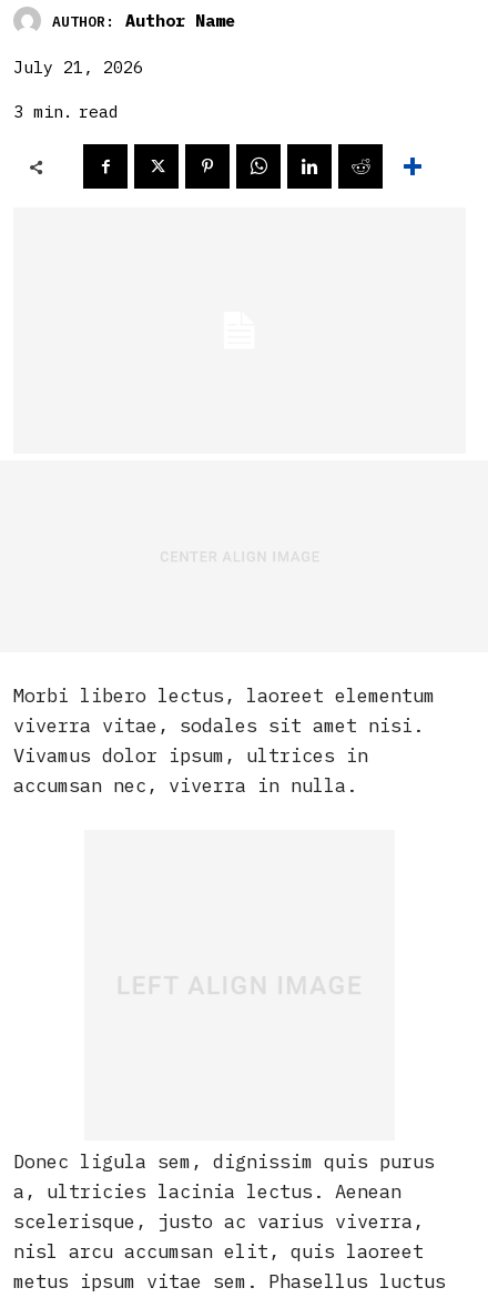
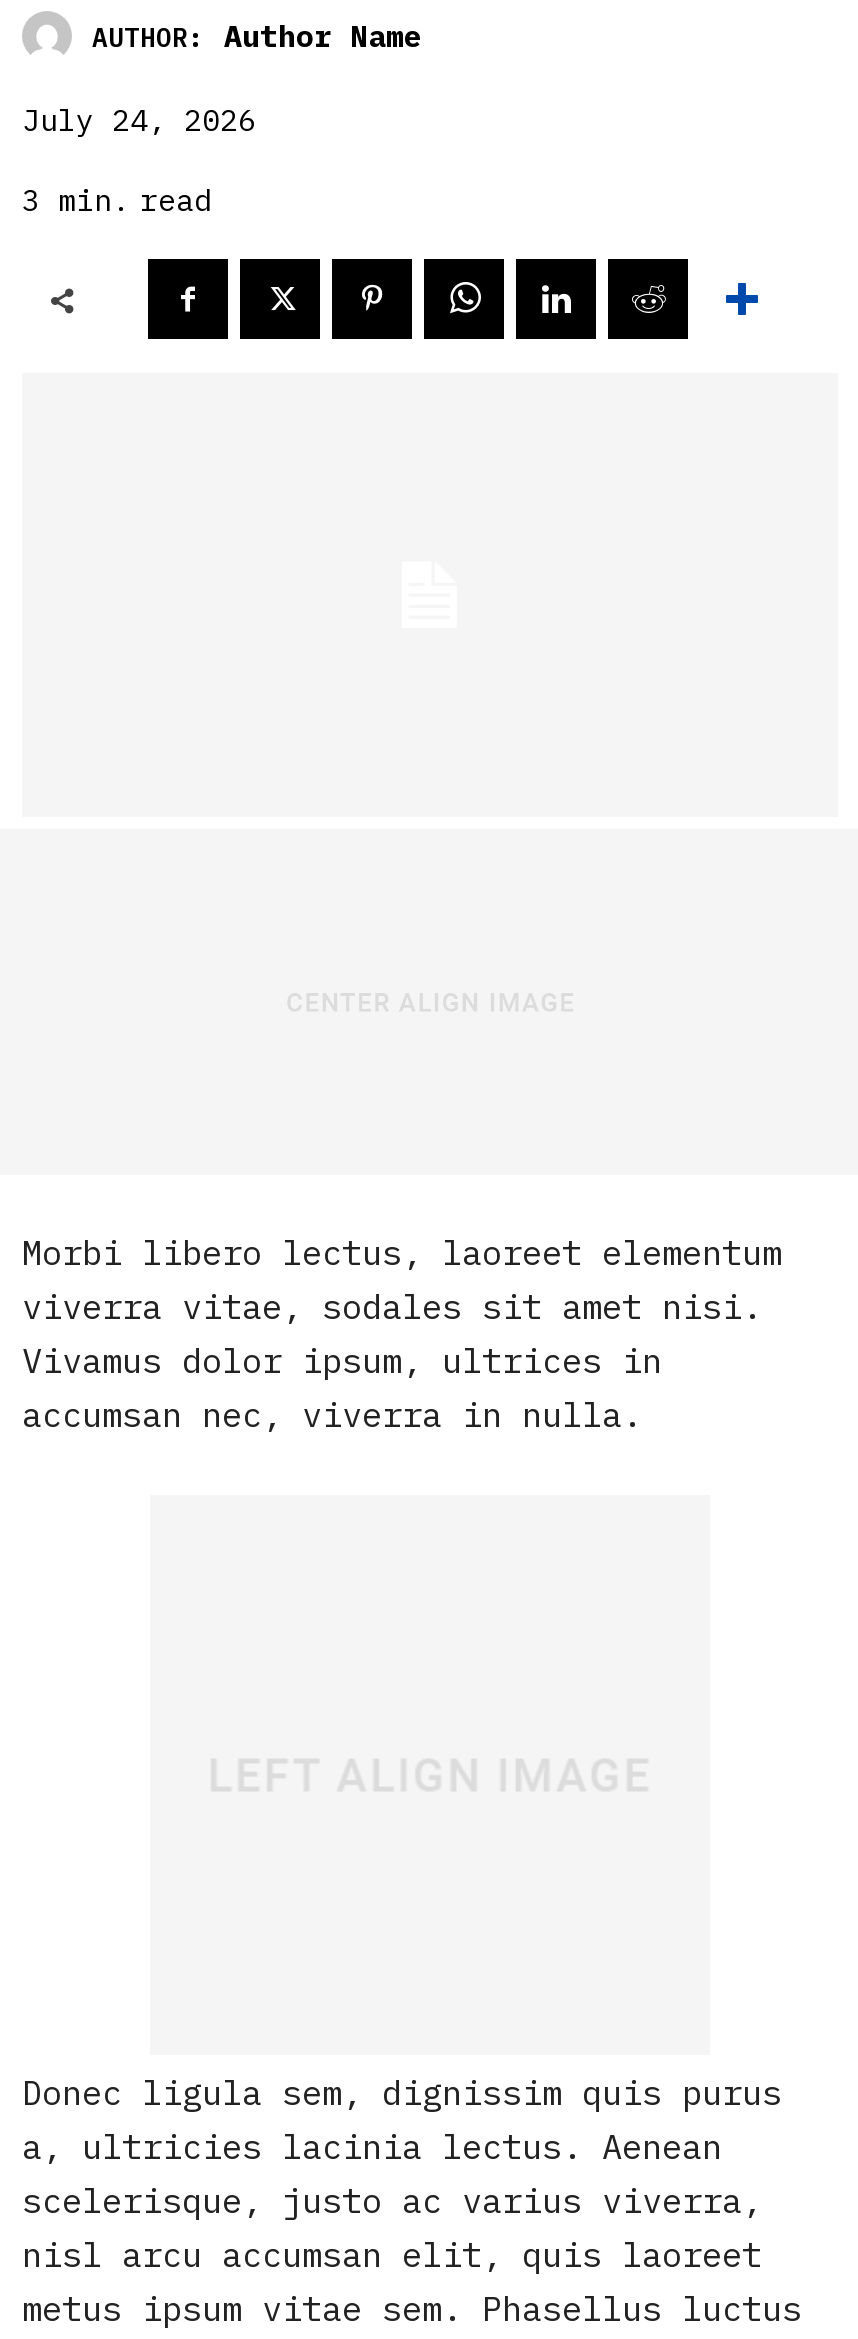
[13,57,143,78] July 21, 2026 -> [22,102,256,140] July 24, 2026

